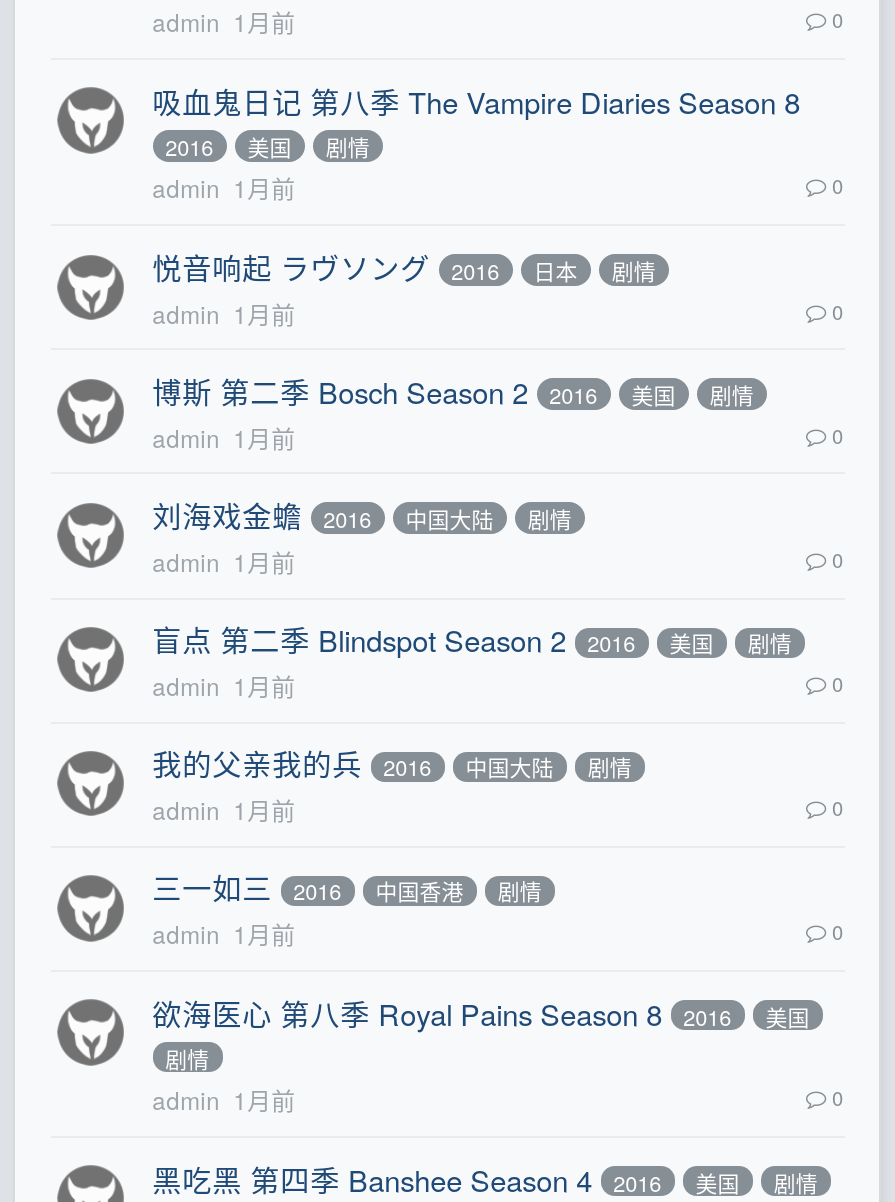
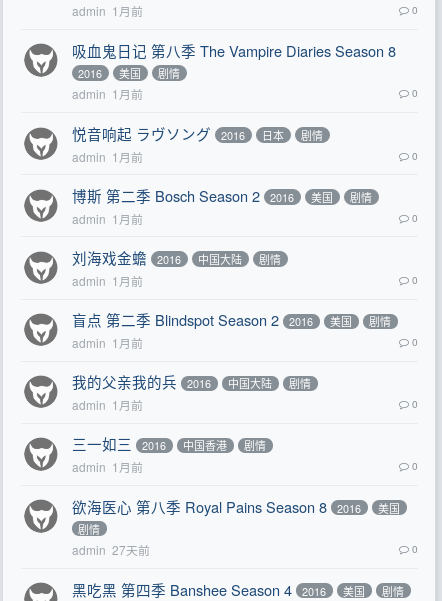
[152,1082,295,1116] admin 1月前 -> [72,541,150,558] admin 27天前

